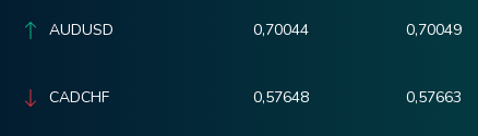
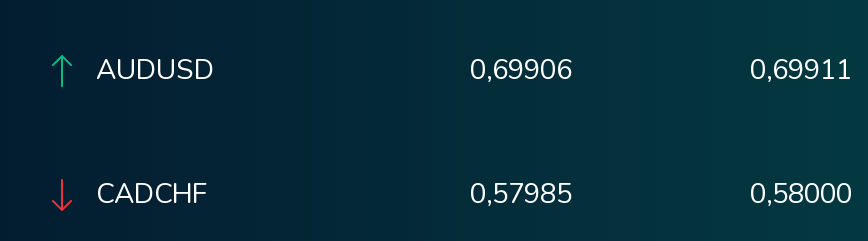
[253,20,309,40] 0,70044 -> [470,51,572,89] 0,69906
[406,20,462,40] 0,70049 -> [750,51,852,89] 0,69911
[253,87,309,108] 0,57648 -> [470,175,572,213] 0,57985
[406,87,462,108] 0,57663 -> [750,175,852,213] 0,58000

